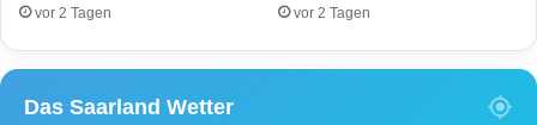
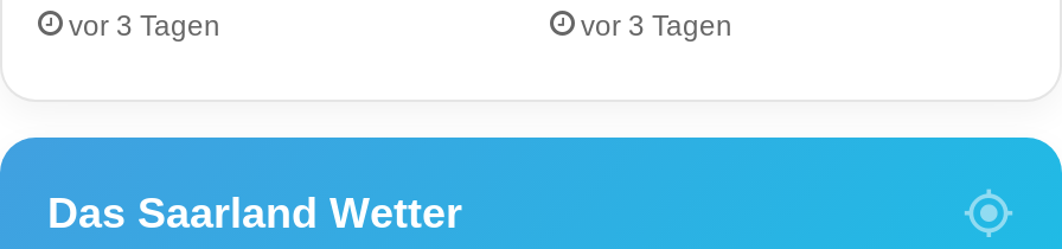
[35,5,111,22] vor 2 Tagen -> [69,10,220,43] vor 3 Tagen
[294,5,370,22] vor 2 Tagen -> [581,9,732,42] vor 3 Tagen

